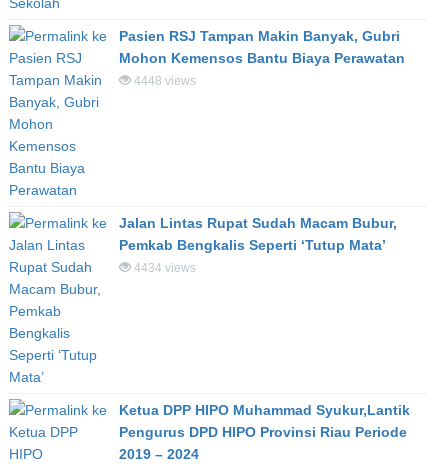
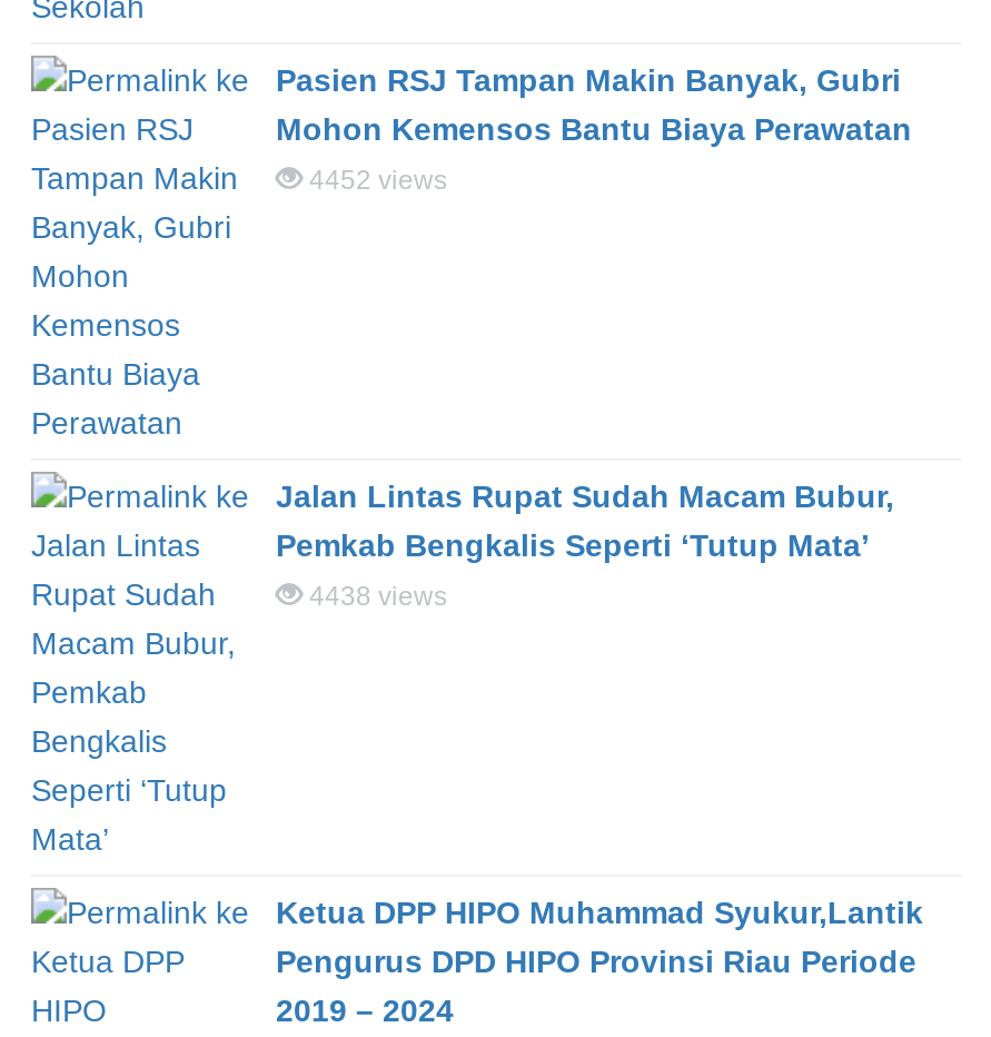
[131,74,196,88] 4448 views -> [303,164,447,195] 4452 views
[131,261,196,275] 4434 views -> [303,580,447,611] 4438 views

